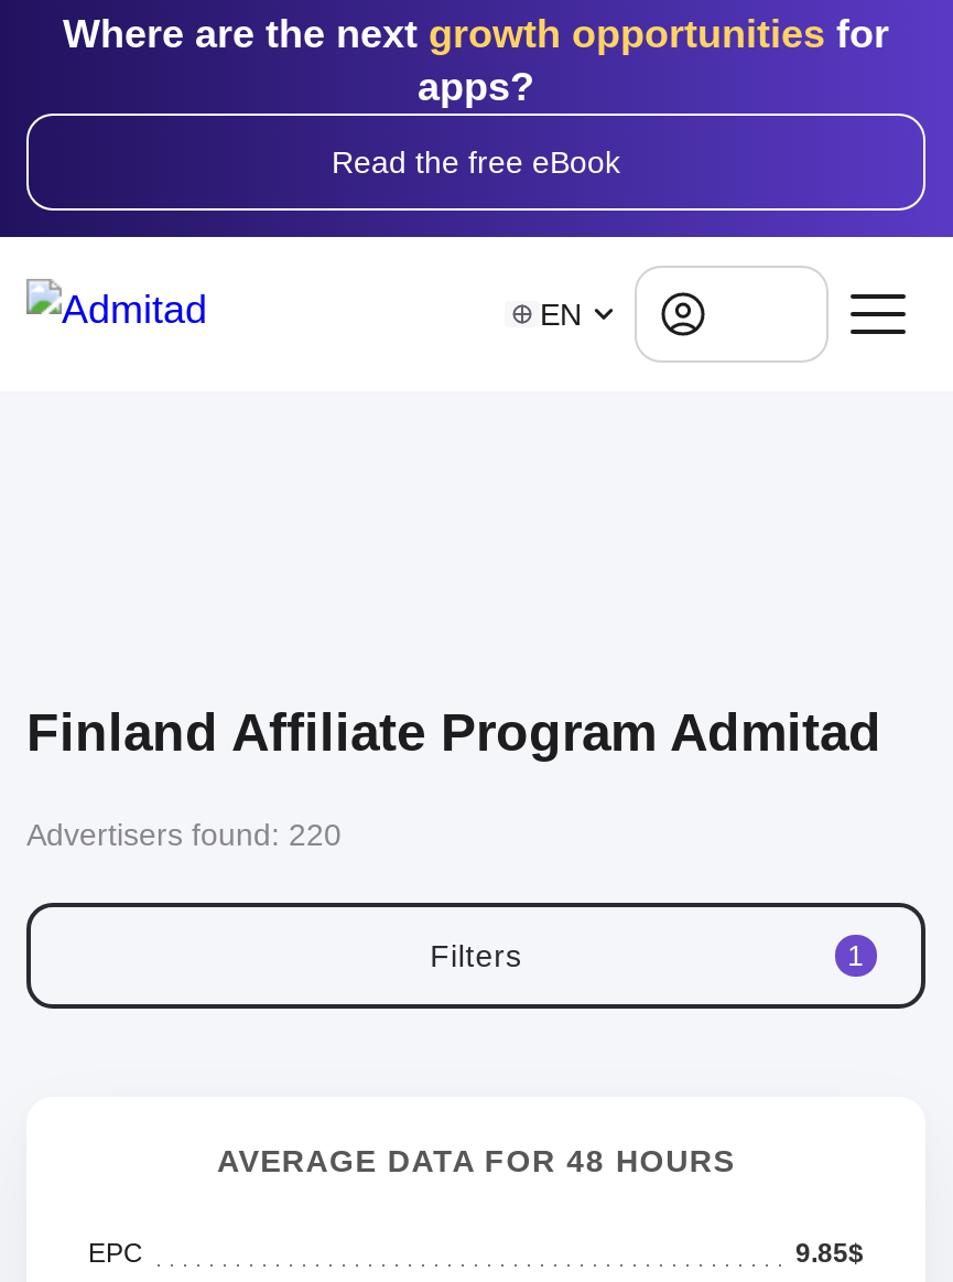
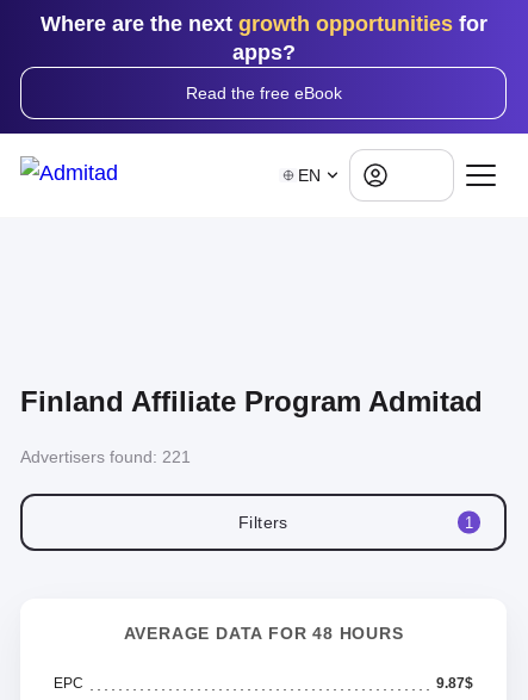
[26,817,342,852] Advertisers found: 220 -> [20,447,191,466] Advertisers found: 221
[795,1238,864,1269] 9.85$ -> [436,675,473,692] 9.87$

